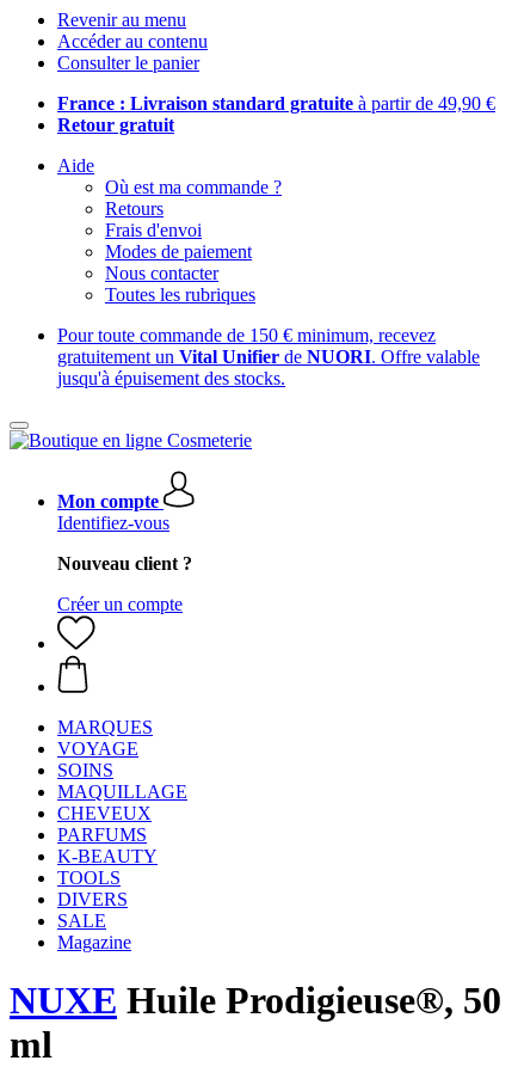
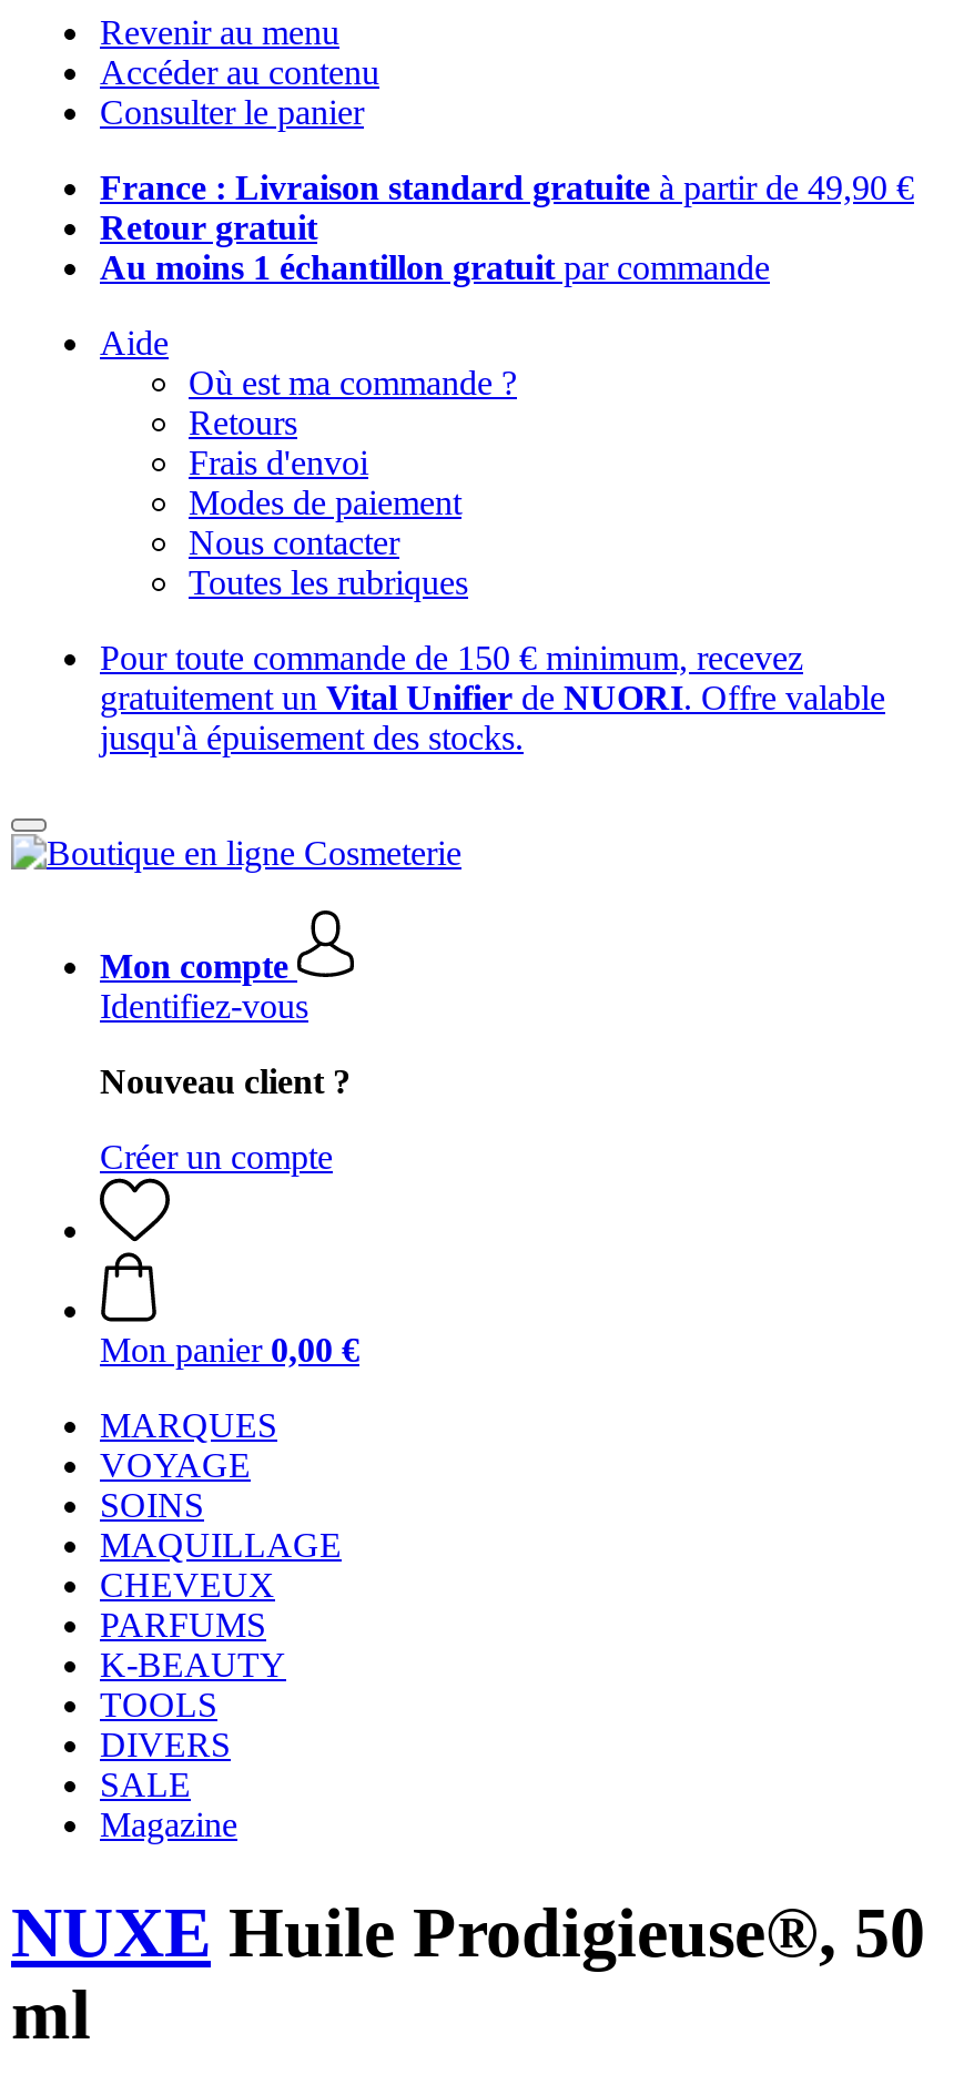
none -> [100,248,770,286] Au moins 1 échantillon gratuit par commande
none -> [100,1331,359,1369] Mon panier 0,00 €

